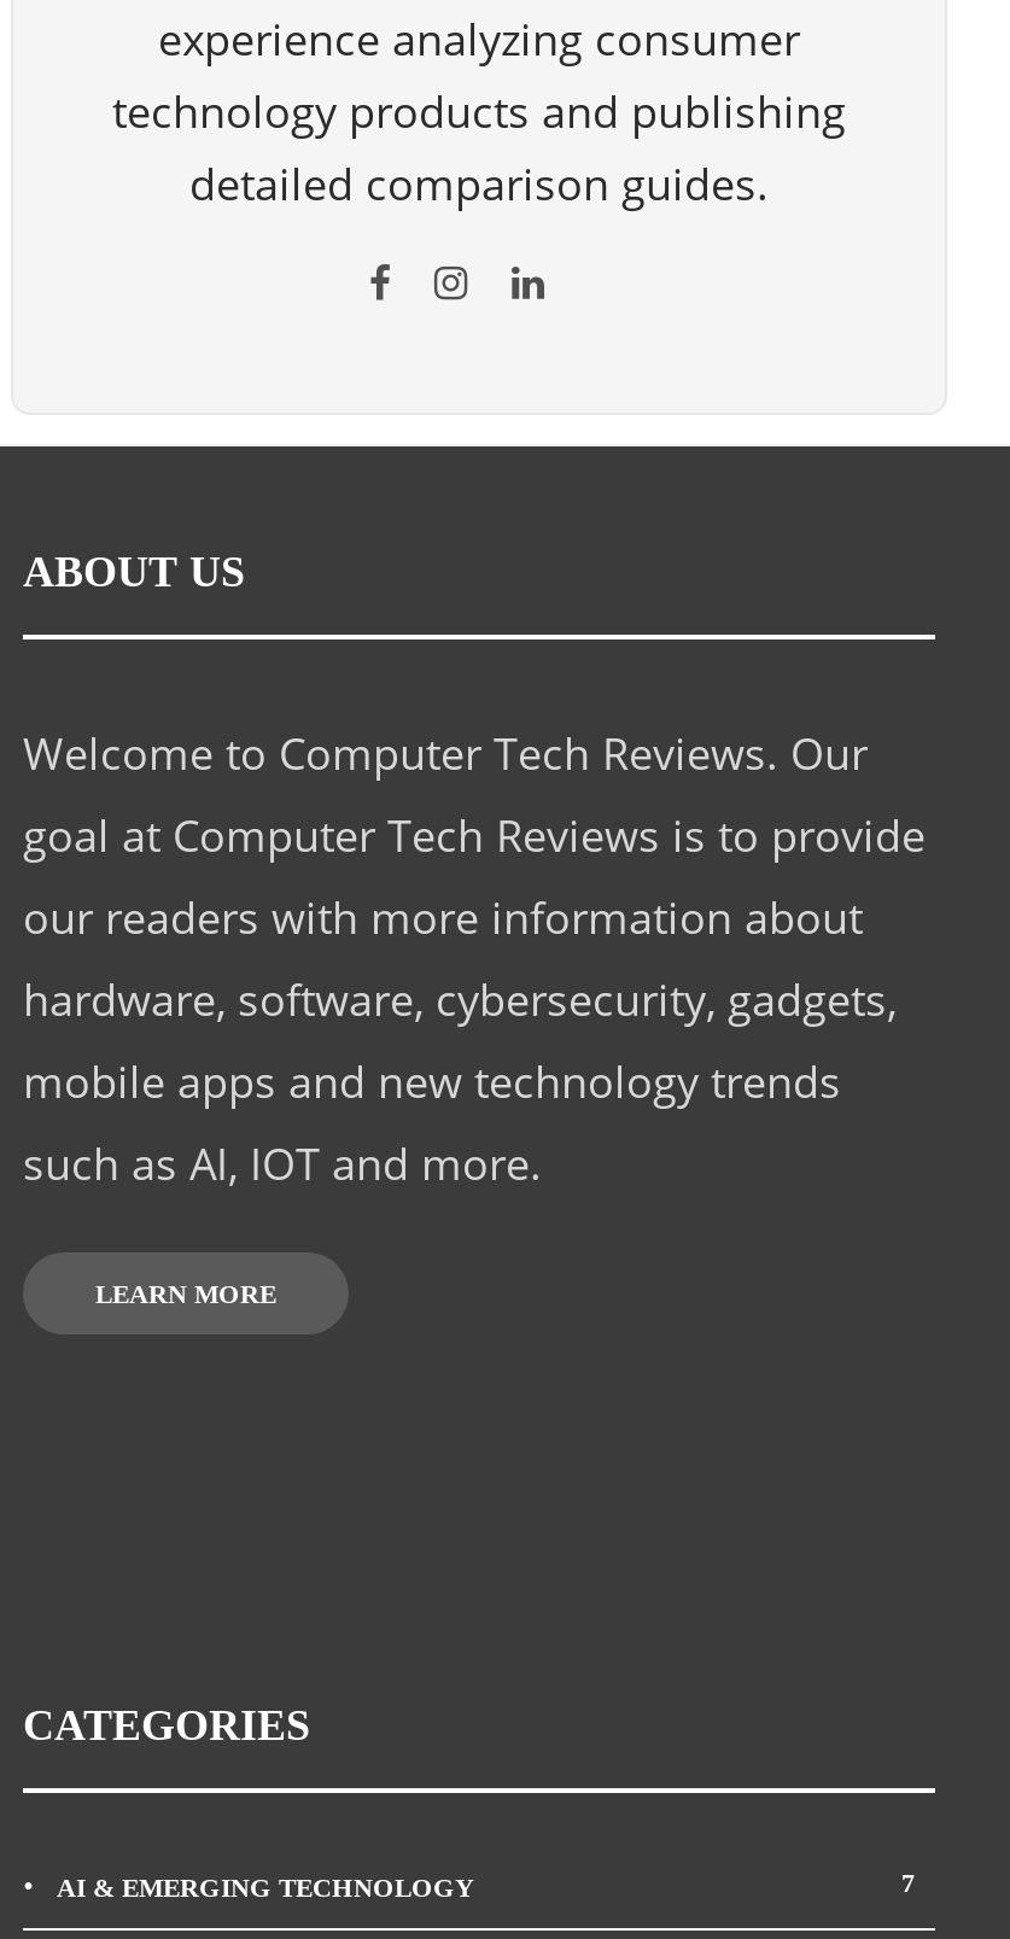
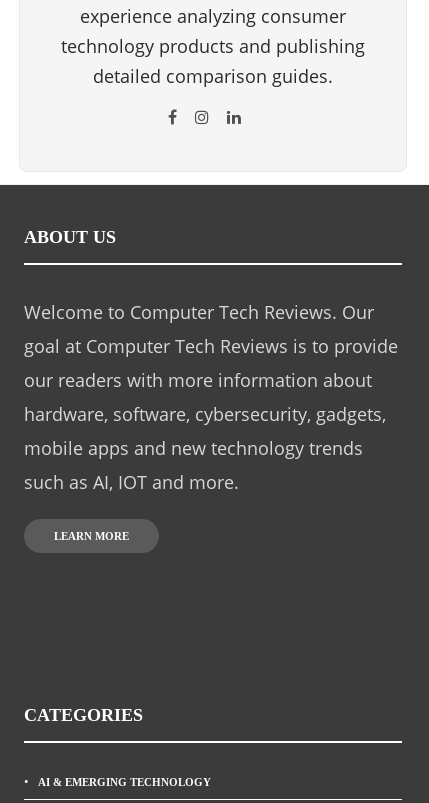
[901,1868,916,1897] 7 -> none

